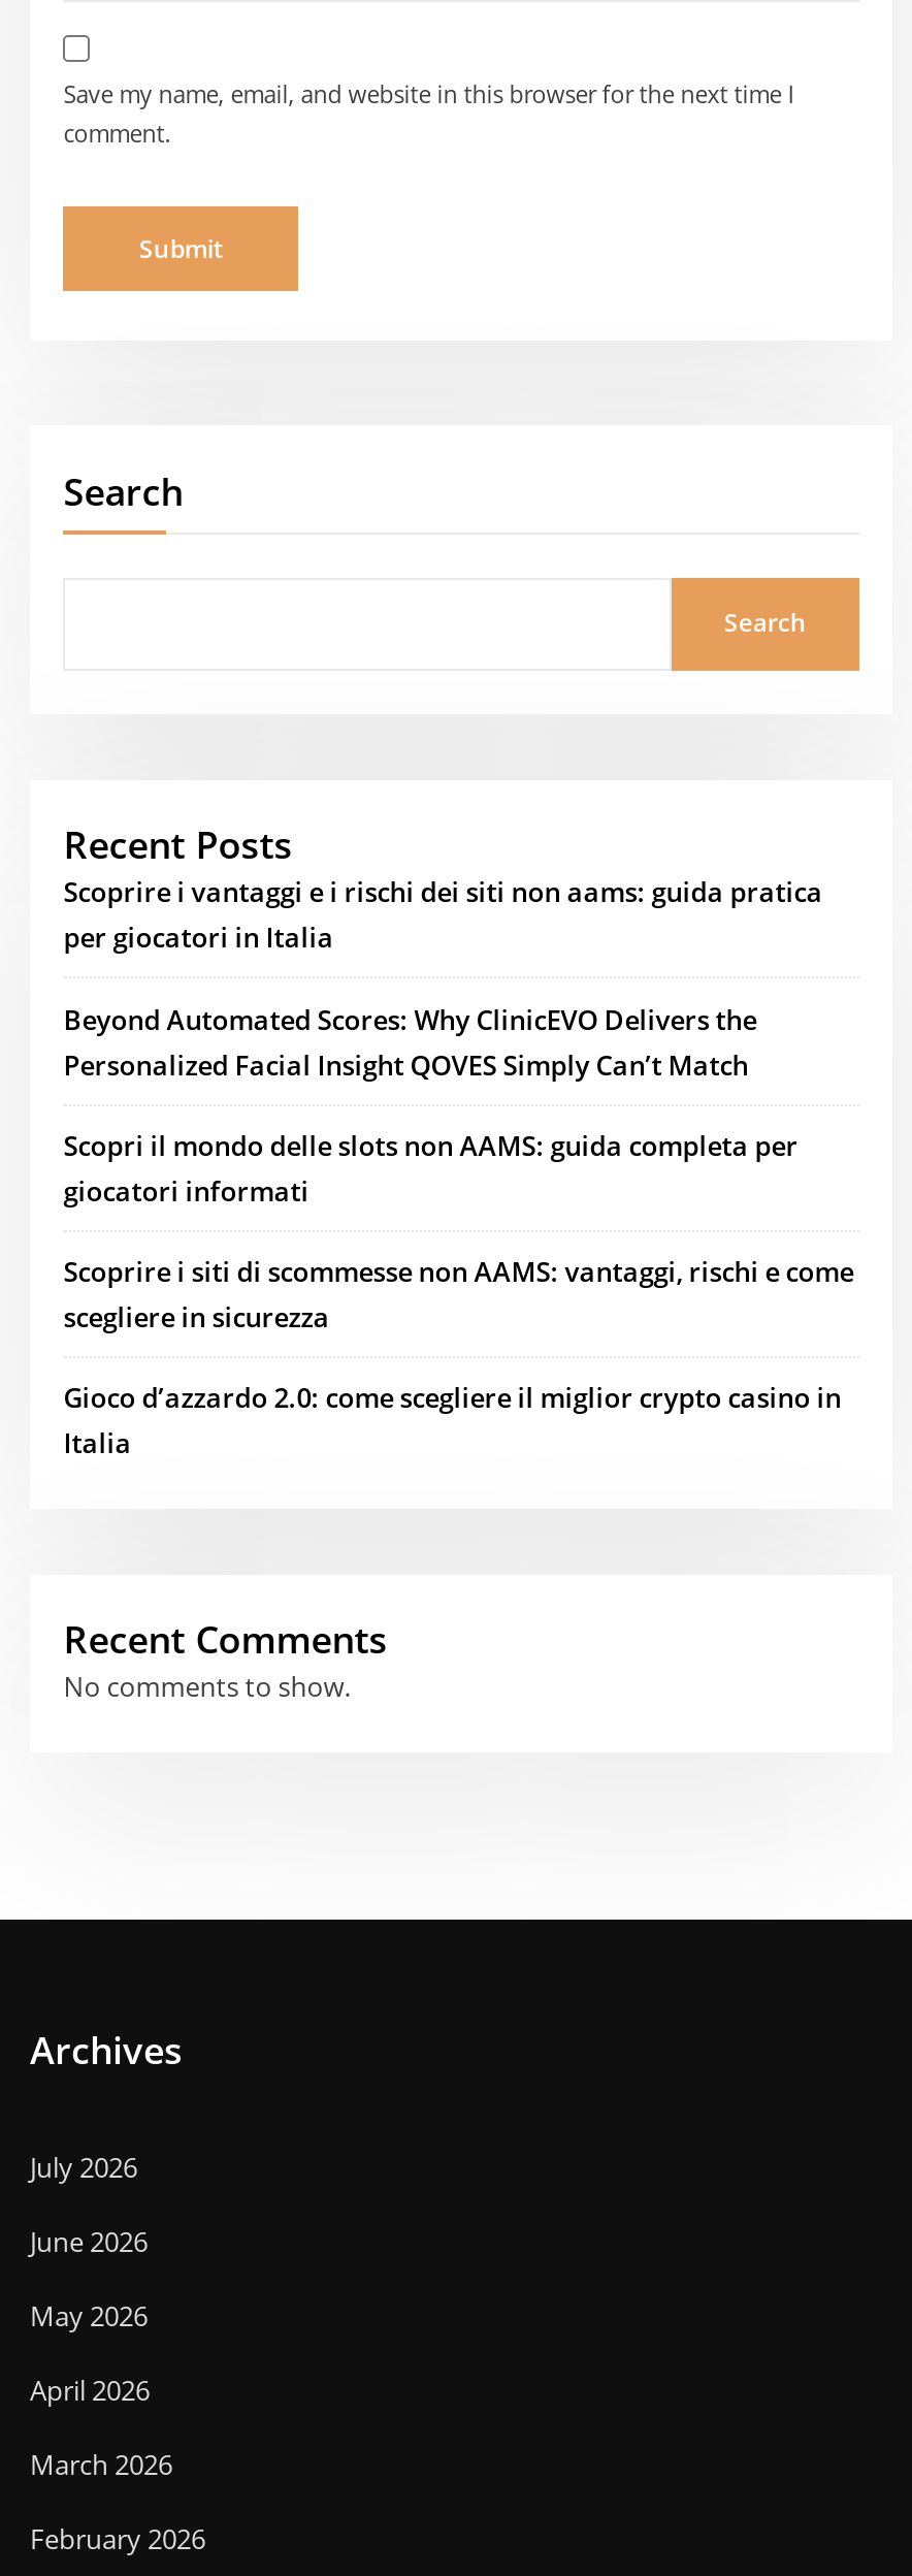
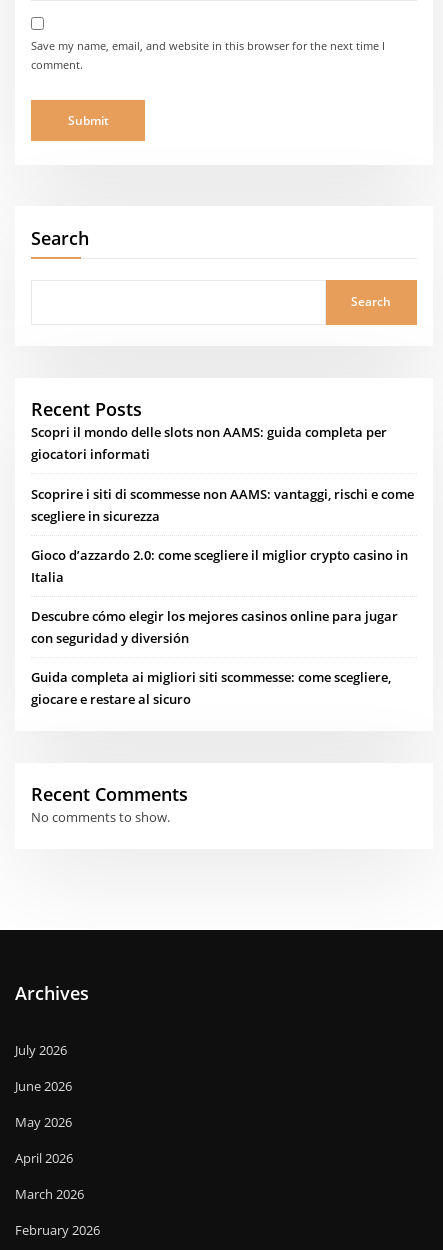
[63,874,823,1083] Scoprire i vantaggi e i rischi dei siti non aams: guida pratica | per giocatori in Italia | Beyond Automated Scores: Why ClinicEVO Delivers the | Personalized Facial Insight QOVES Simply Can’t Match -> none
moved [63,1127,854,1462] -> [31,423,414,586]: Scopri il mondo delle slots non AAMS: guida completa per | giocatori informati | Scoprire i siti di scommesse non AAMS: vantaggi, rischi e come | scegliere in sicurezza | Gioco d’azzardo 2.0: come scegliere il miglior crypto casino in | Italia
none -> [31,607,398,708] Descubre cómo elegir los mejores casinos online para jugar | con seguridad y diversión | Guida completa ai migliori siti scommesse: come scegliere, | giocare e restare al sicuro

